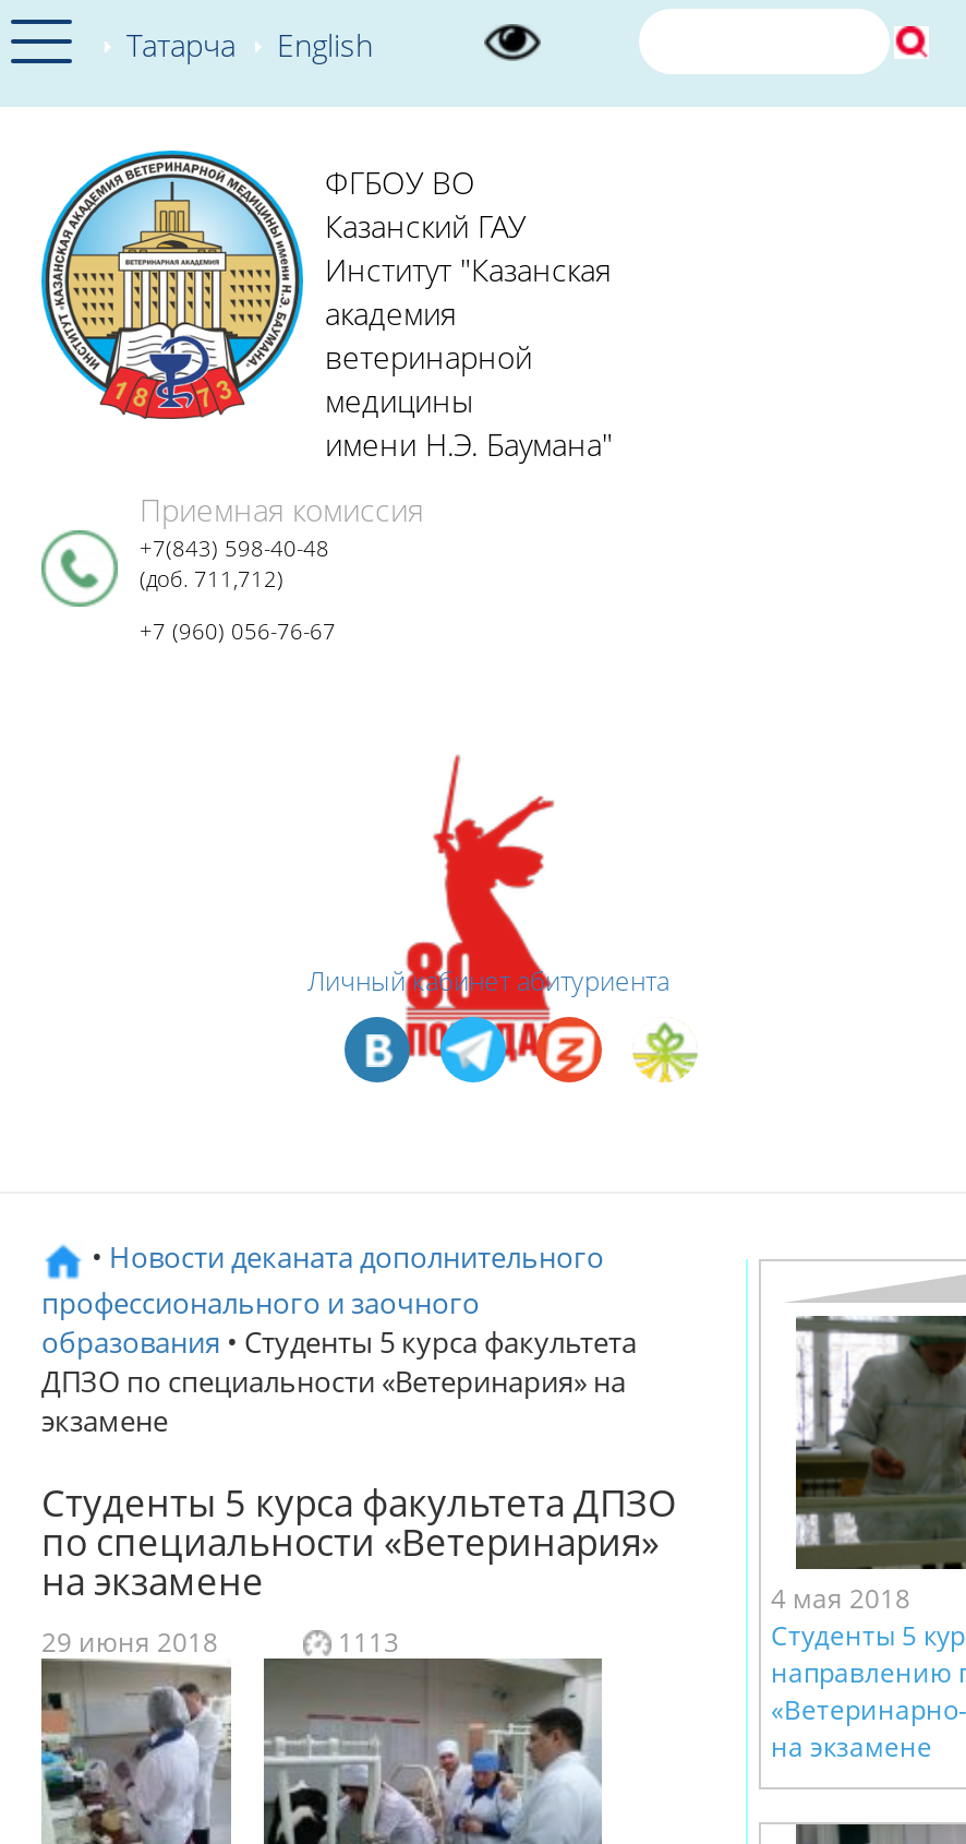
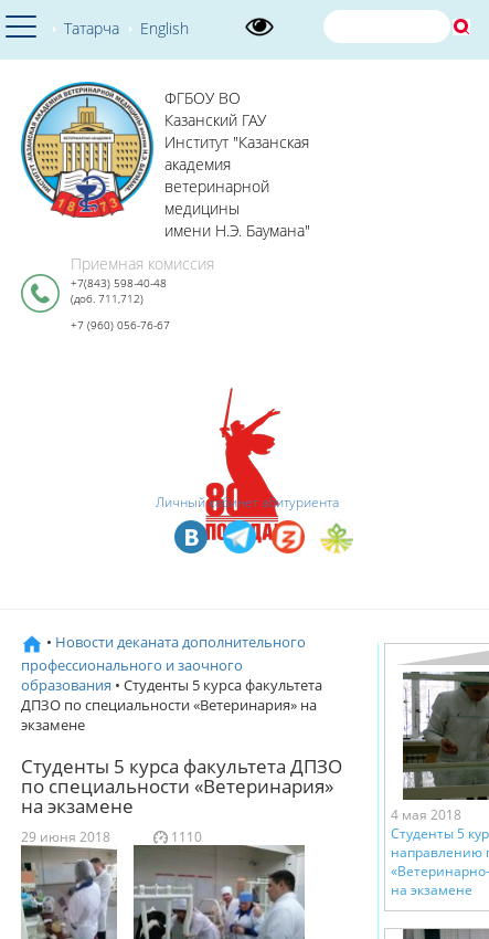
[338,1623,399,1660] 1113 -> [171,827,202,846] 1110

